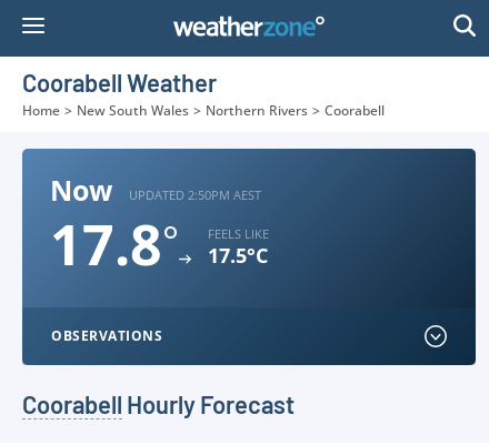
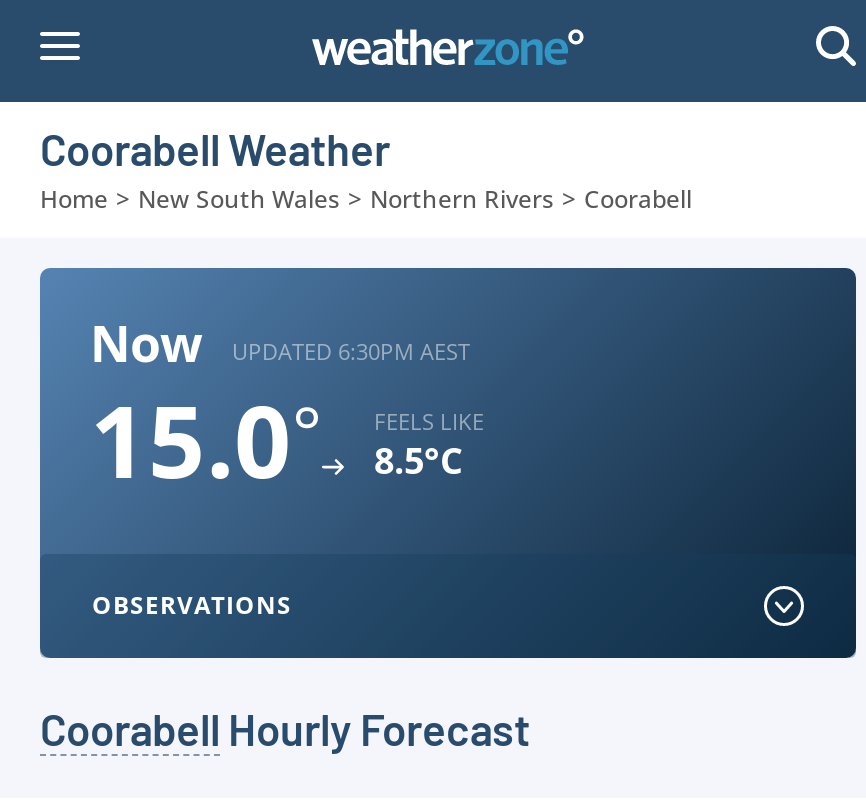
[129,186,261,203] UPDATED 2:50PM AEST -> [232,335,470,365] UPDATED 6:30PM AEST
[50,206,179,282] 17.8° -> [90,372,322,508] 15.0°
[208,242,268,269] 17.5°C -> [374,436,462,484] 8.5°C

